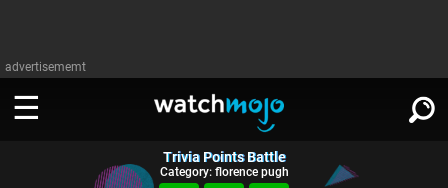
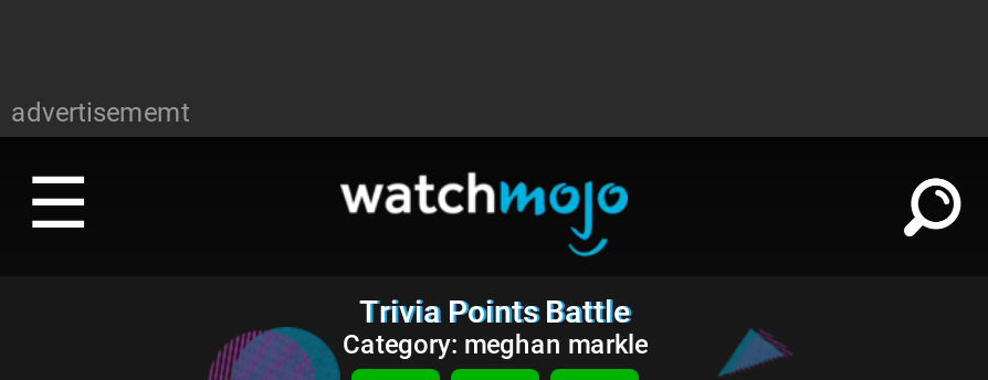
[159,165,288,179] Category: florence pugh -> [343,329,648,360] Category: meghan markle

